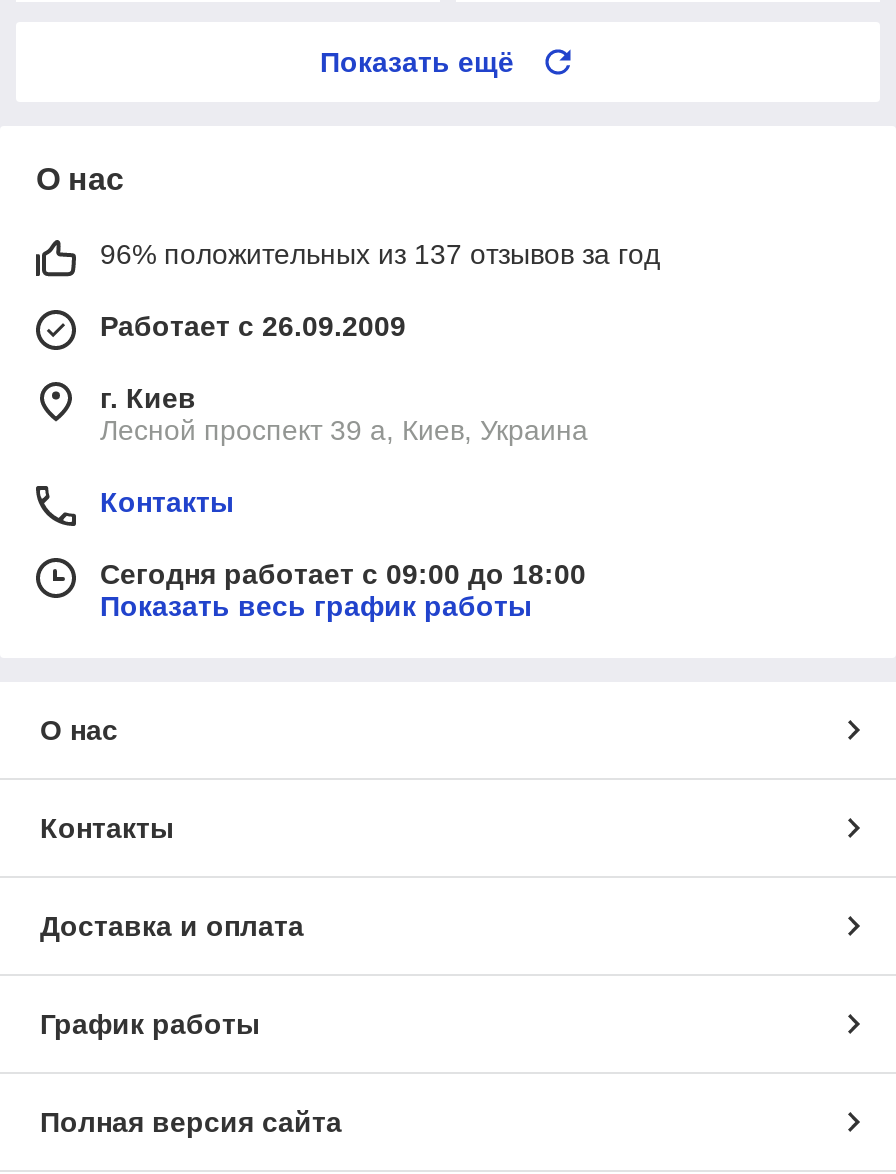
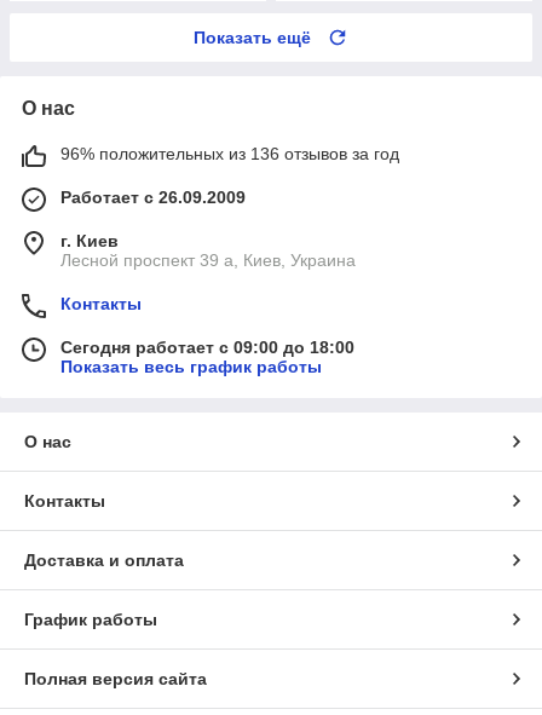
[100,238,660,270] 96% положительных из 137 отзывов за год -> [60,144,399,164] 96% положительных из 136 отзывов за год

